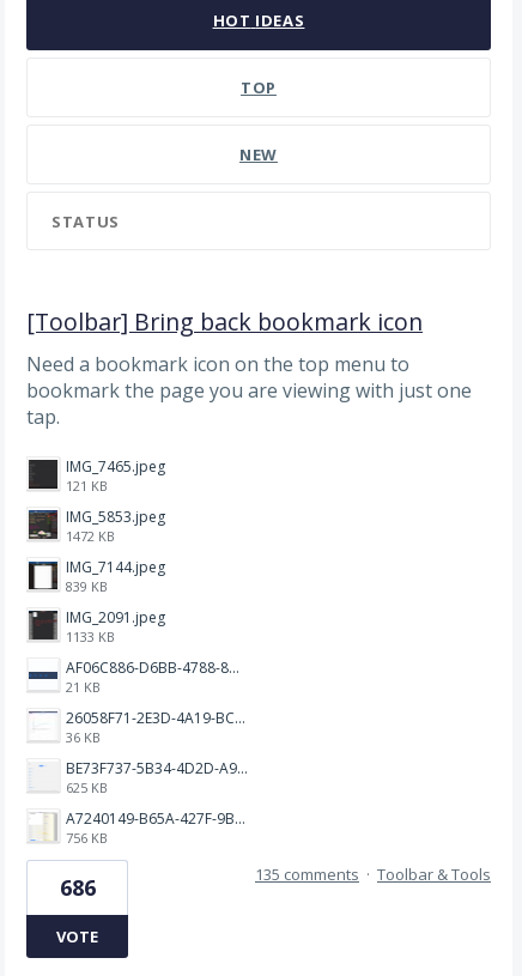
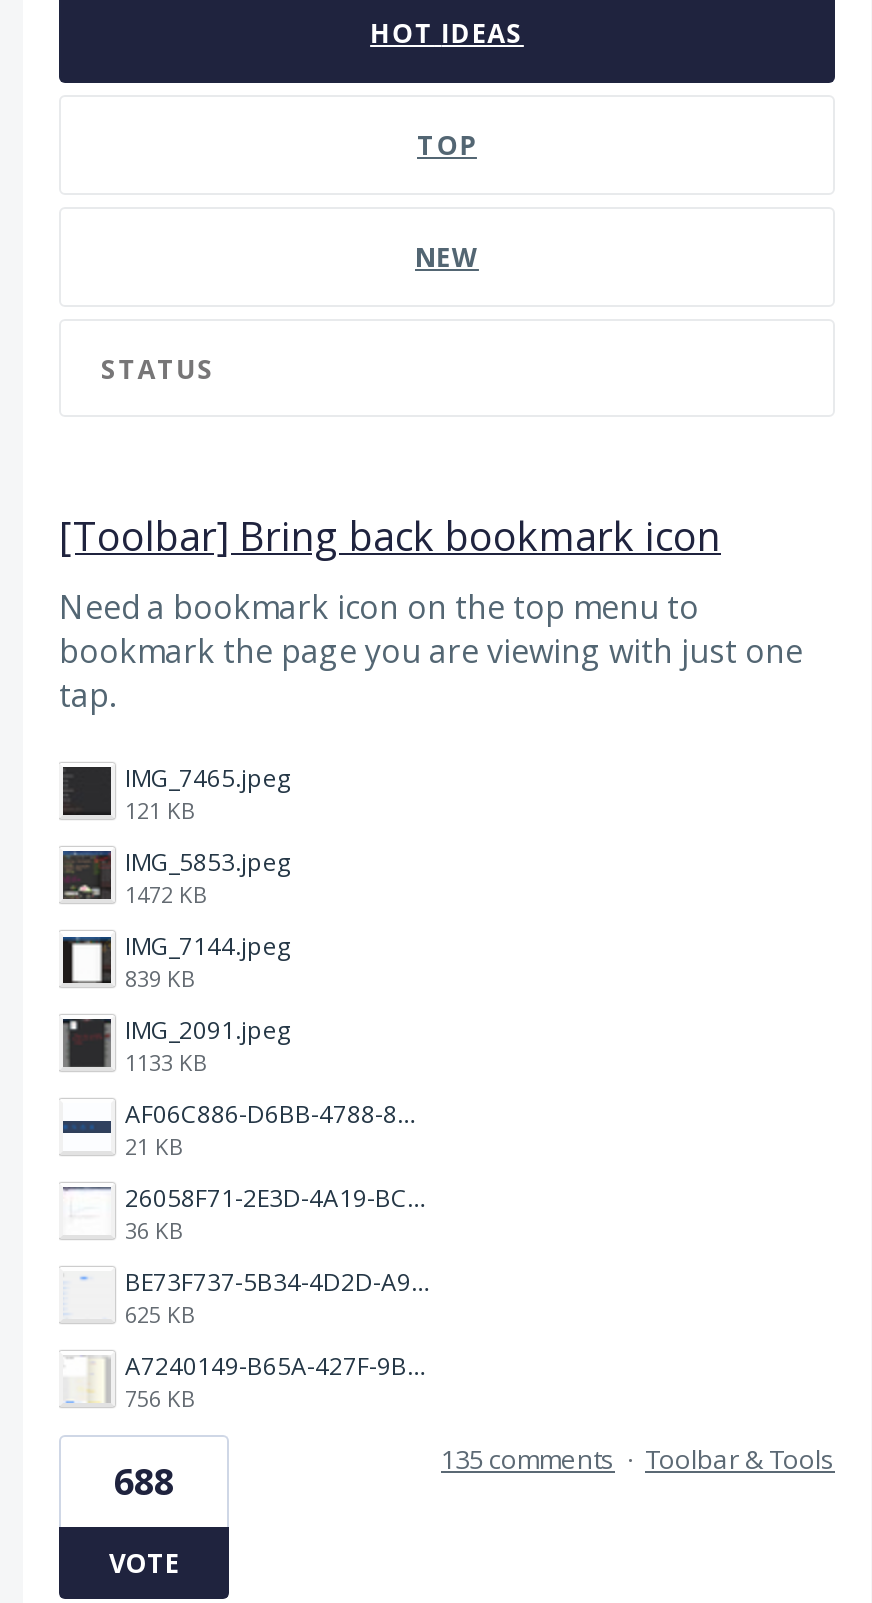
[59,873,95,902] 686 -> [114,1457,174,1505] 688

